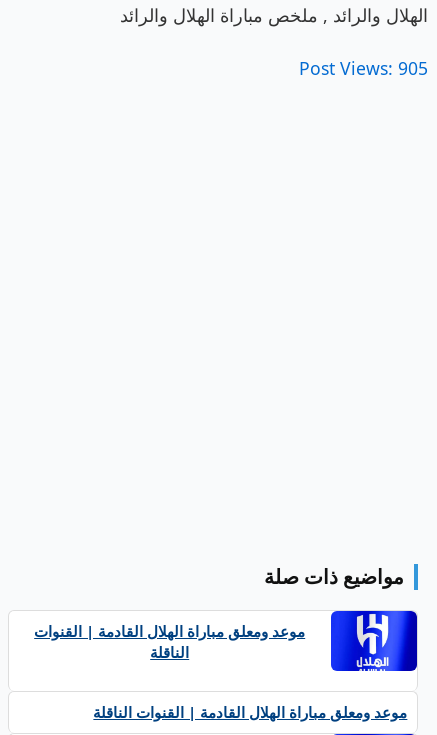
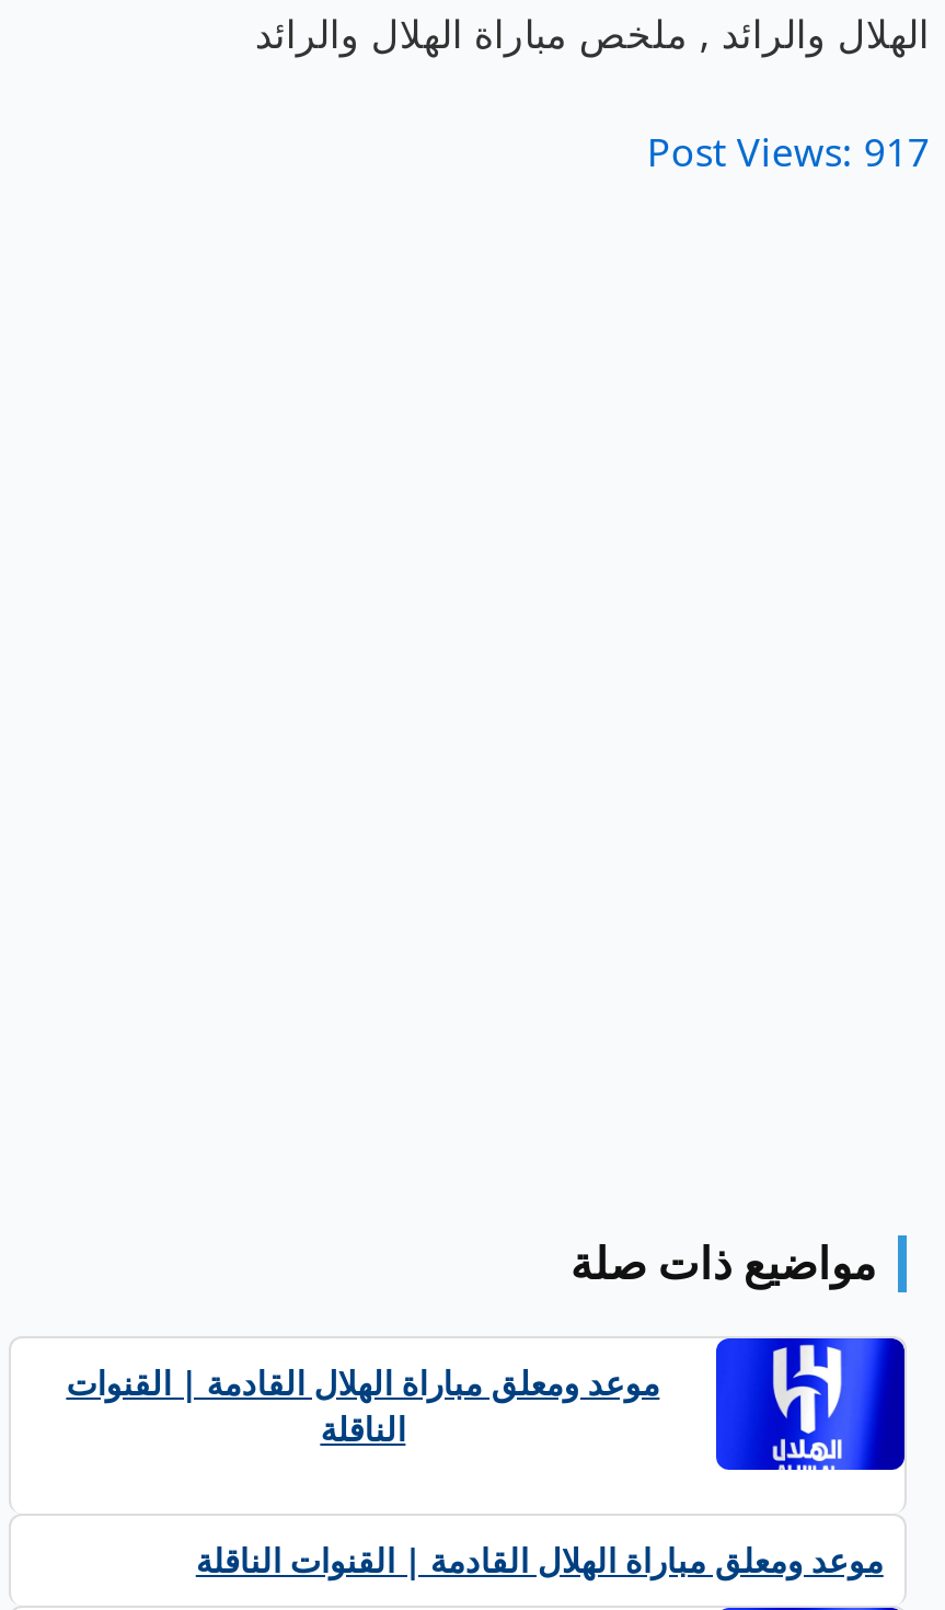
[299,56,428,80] Post Views: 905 -> [647,124,929,176] Post Views: 917

